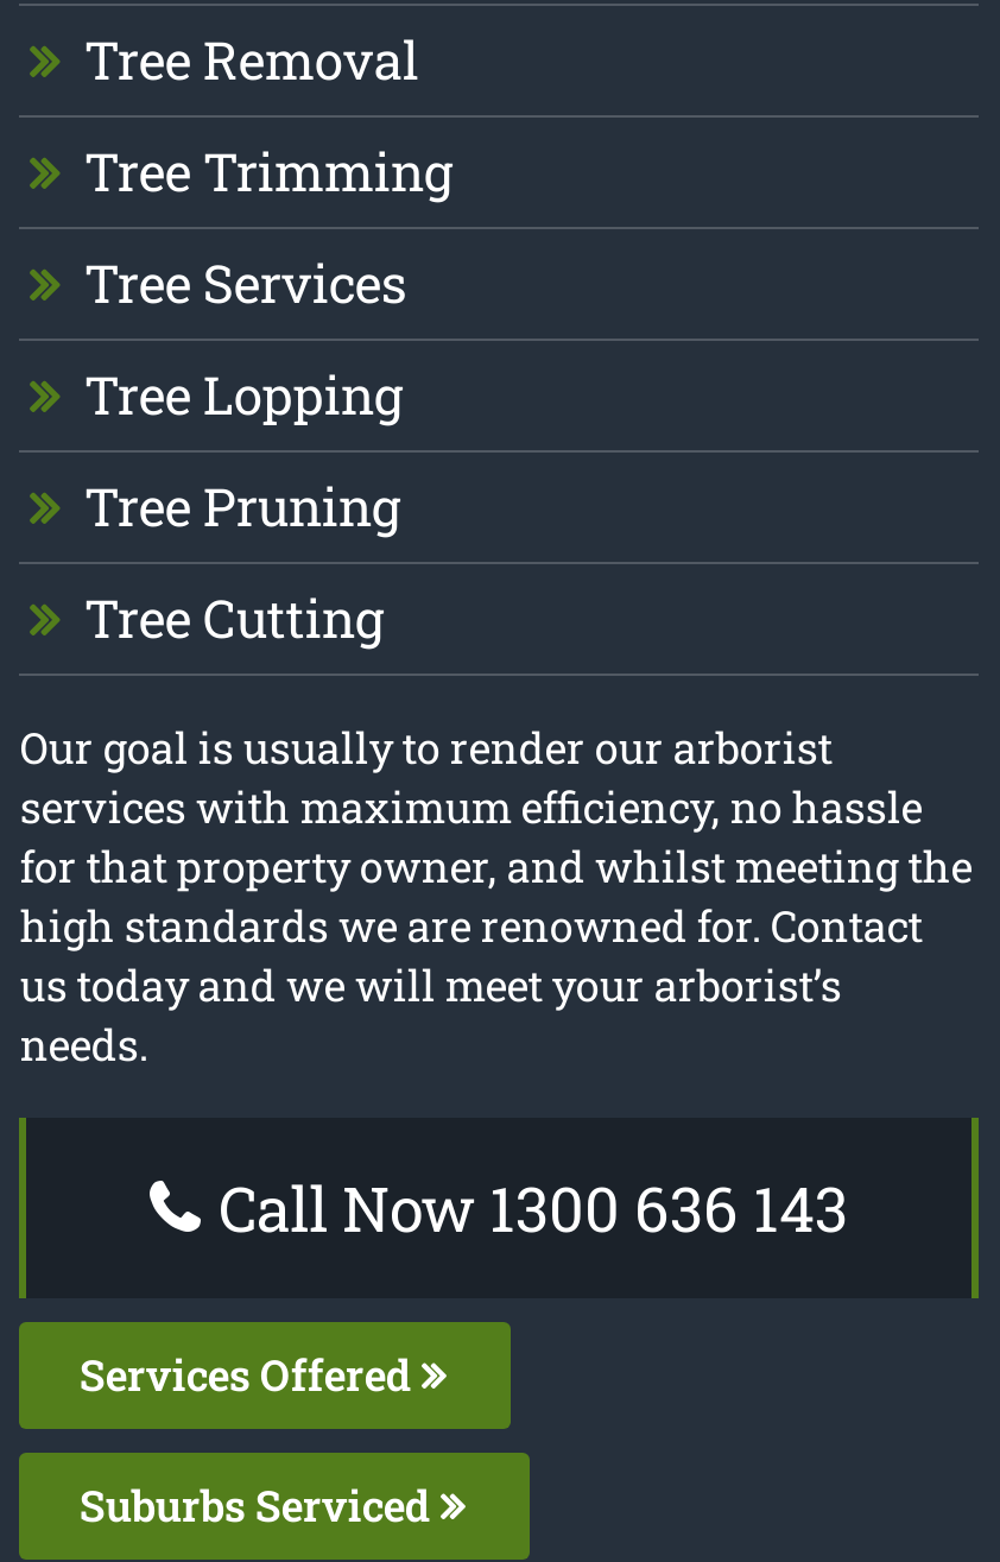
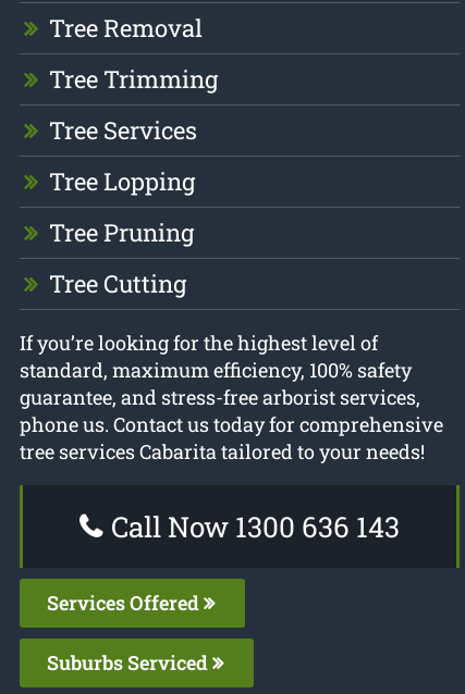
[20,719,972,1073] Our goal is usually to render our arborist | services with maximum efficiency, no hassle | for that property owner, and whilst meeting the | high standards we are renowned for. Contact | us today and we will meet your arborist’s | needs. -> [20,330,444,464] If you’re looking for the highest level of | standard, maximum efficiency, 100% safety | guarantee, and stress-free arborist services, | phone us. Contact us today for comprehensive | tree services Cabarita tailored to your needs!

